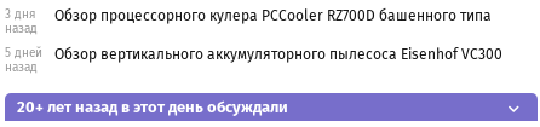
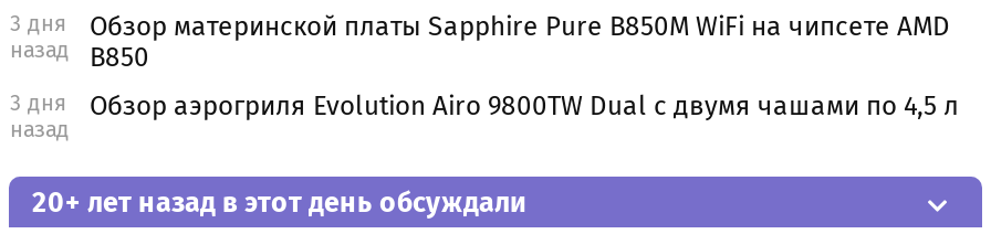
[55,7,492,24] Обзор процессорного кулера PCCooler RZ700D башенного типа -> [90,11,950,73] Обзор материнской платы Sapphire Pure B850M WiFi на чипсете AMD | B850
[5,46,43,60] 5 дней -> [10,91,67,117] 3 дня
[55,46,503,63] Обзор вертикального аккумуляторного пылесоса Eisenhof VC300 -> [90,91,959,121] Обзор аэрогриля Evolution Airo 9800TW Dual с двумя чашами по 4,5 л

